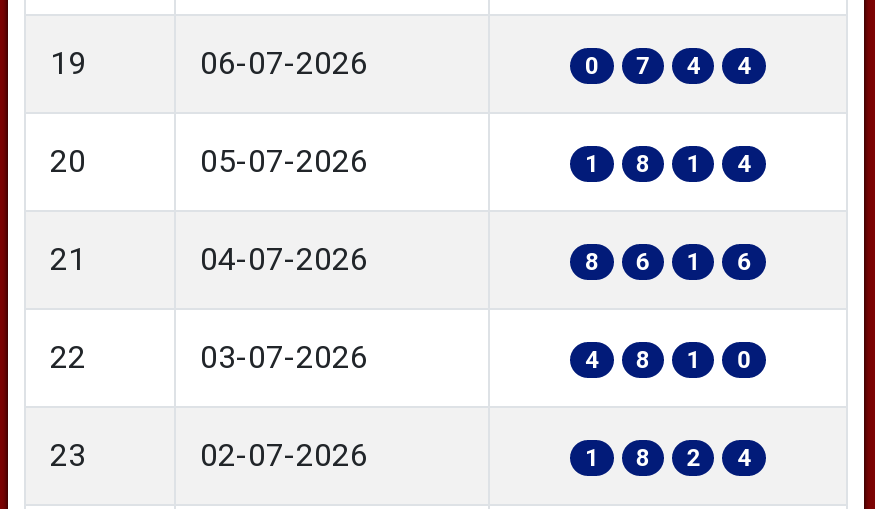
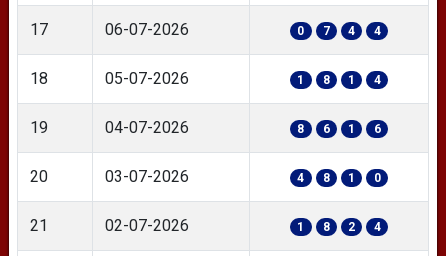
[50,44,86,82] 19 -> [30,20,48,39] 17
[50,142,86,180] 20 -> [30,69,48,88] 18
[50,240,86,278] 21 -> [30,118,48,137] 19
[50,338,86,376] 22 -> [30,167,48,186] 20
[50,436,86,474] 23 -> [30,216,48,235] 21

